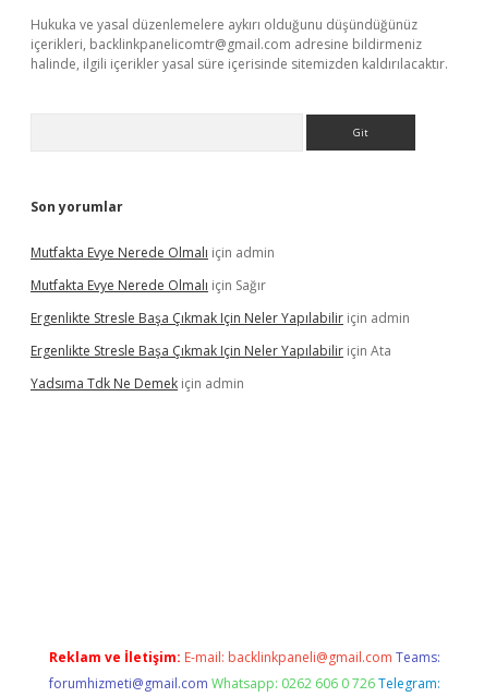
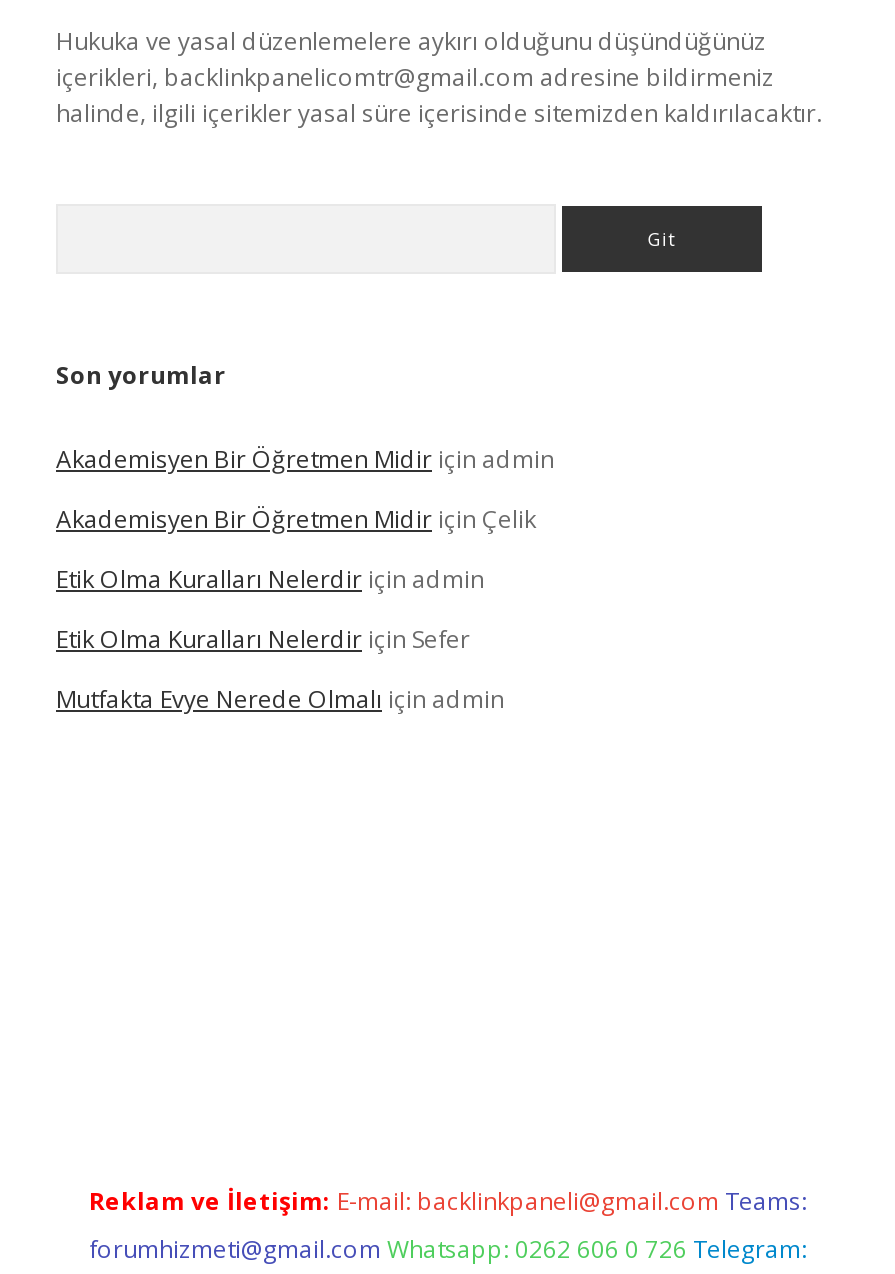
none -> [56,442,554,656] Akademisyen Bir Öğretmen Midir için admin | Akademisyen Bir Öğretmen Midir için Çelik | Etik Olma Kuralları Nelerdir için admin | Etik Olma Kuralları Nelerdir için Sefer
moved [31,243,275,262] -> [56,682,504,716]: Mutfakta Evye Nerede Olmalı için admin
[31,276,410,393] Mutfakta Evye Nerede Olmalı için Sağır | Ergenlikte Stresle Başa Çıkmak Için Neler Yapılabilir için admin | Ergenlikte Stresle Başa Çıkmak Için Neler Yapılabilir için Ata | Yadsıma Tdk Ne Demek için admin -> none

